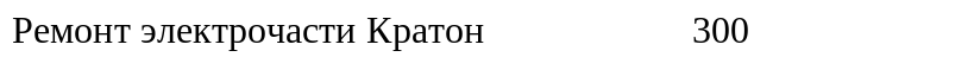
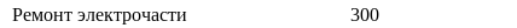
[12,9,485,49] Ремонт электрочасти Кратон -> [12,4,187,24] Ремонт электрочасти

